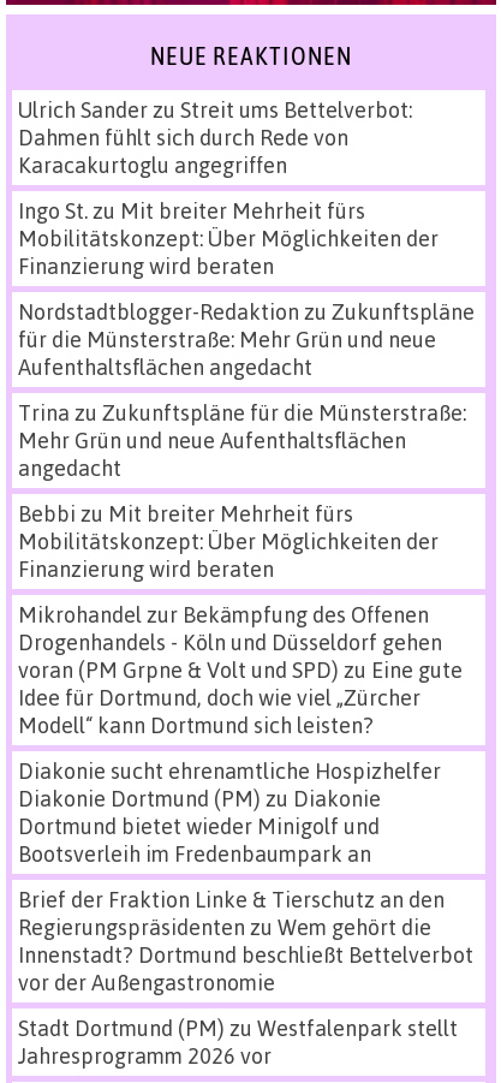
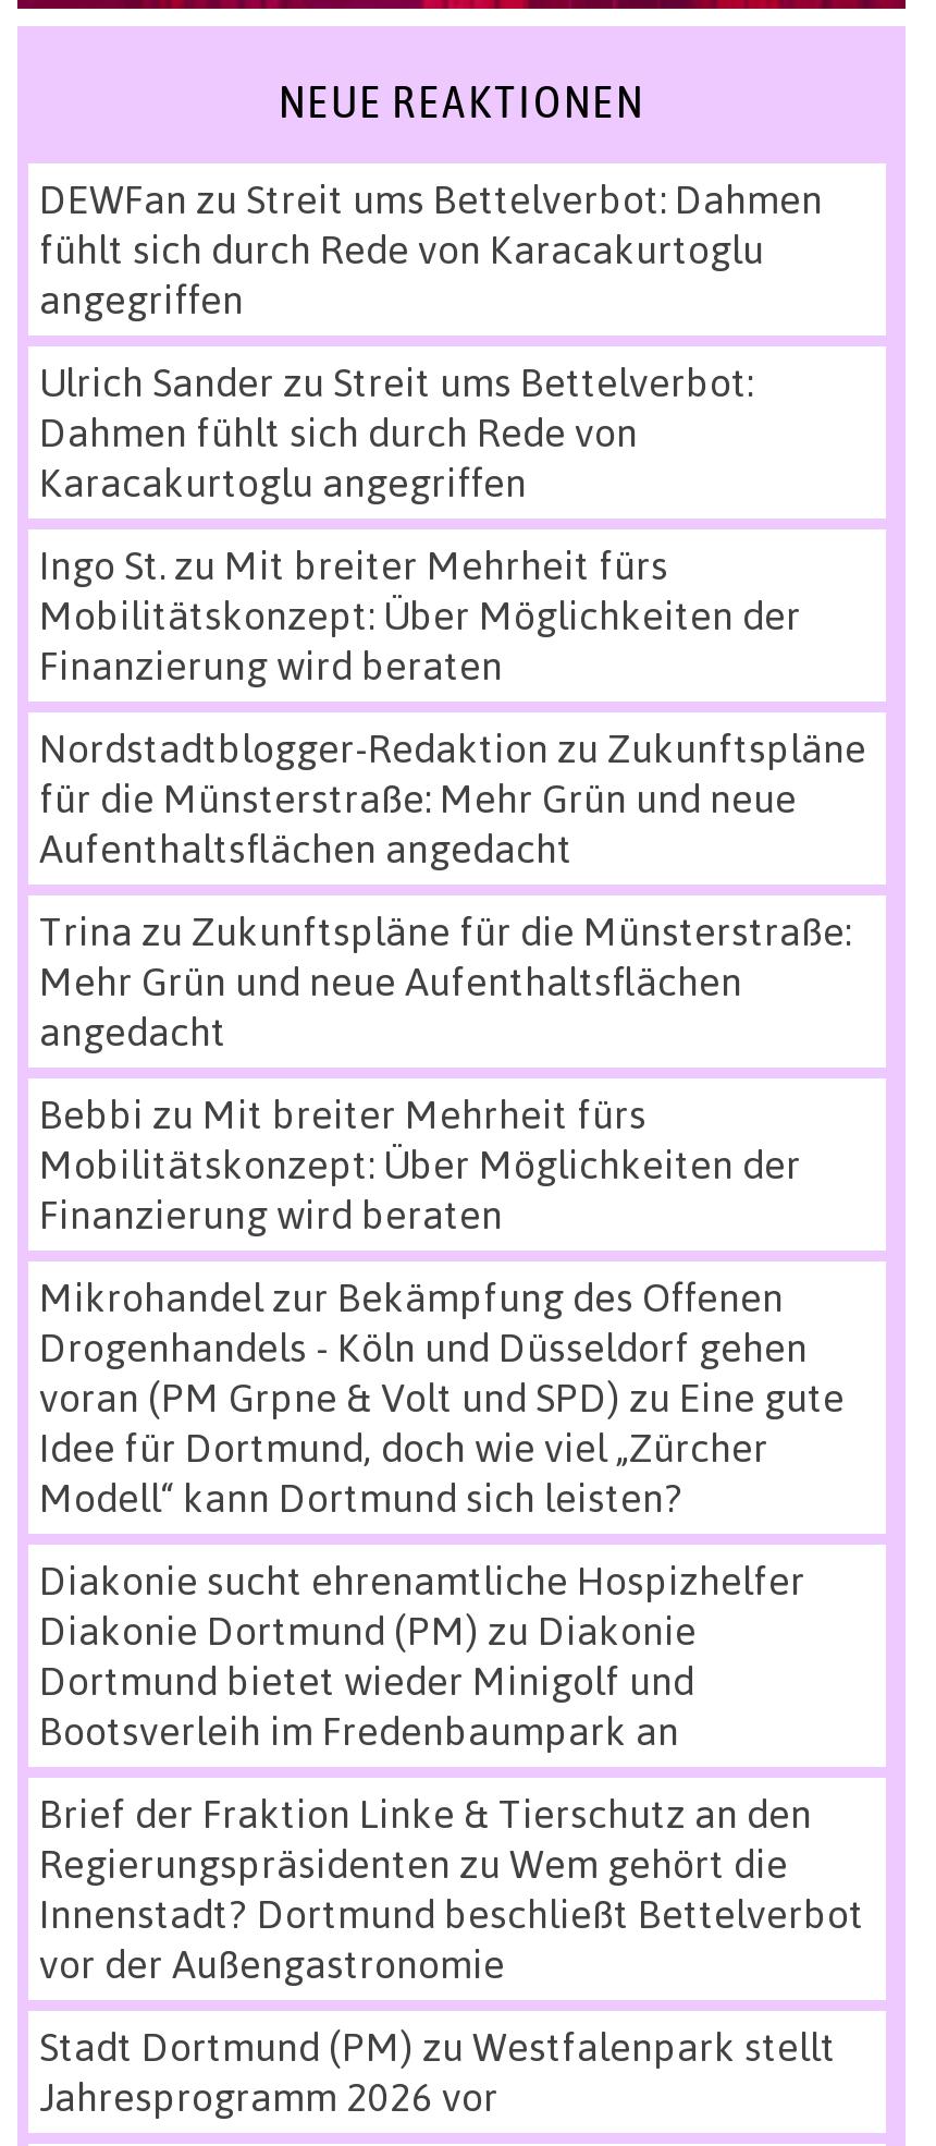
none -> [39,175,823,323] DEWFan zu Streit ums Bettelverbot: Dahmen | fühlt sich durch Rede von Karacakurtoglu | angegriffen

